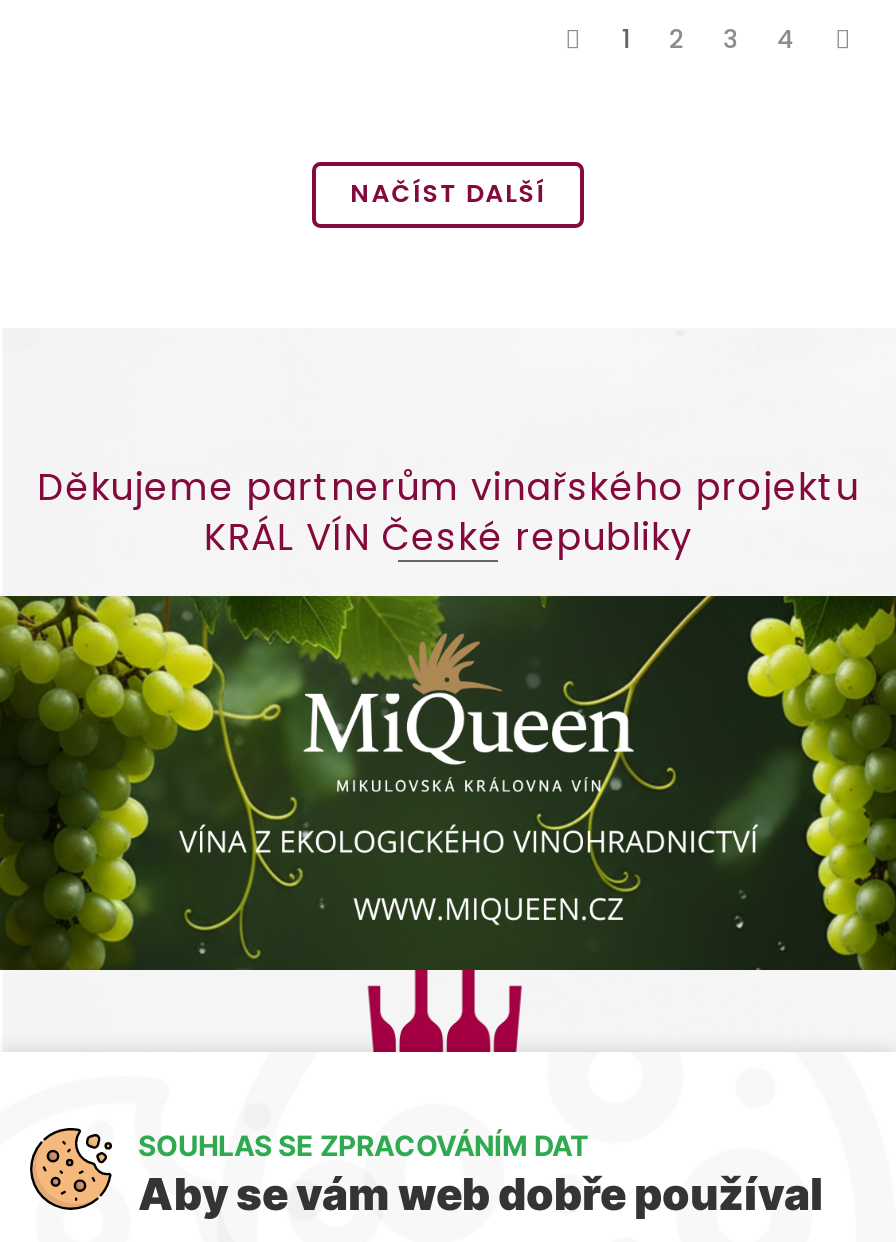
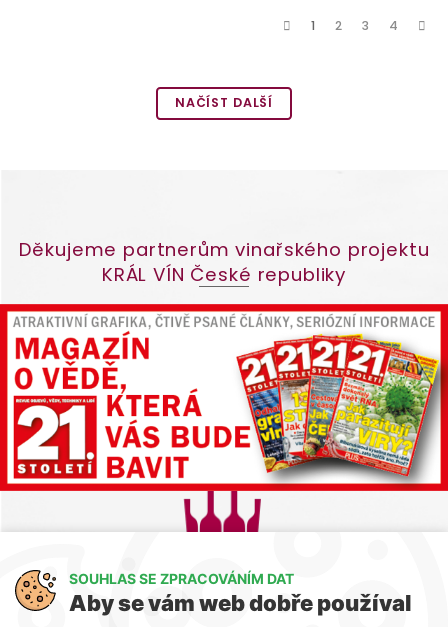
[6,594,890,972] [image] -> [3,303,445,492] [image]

